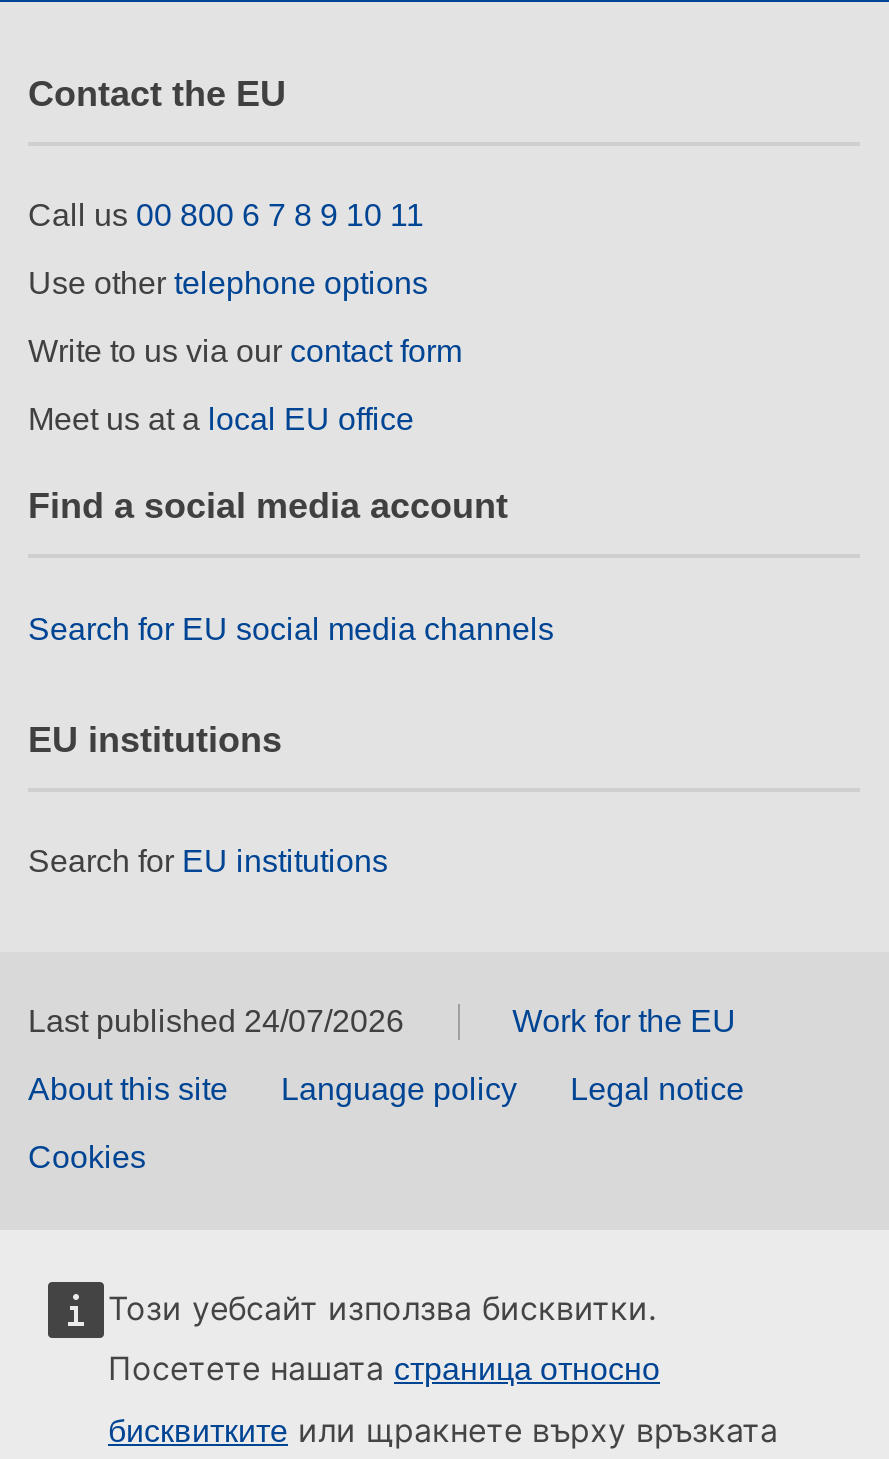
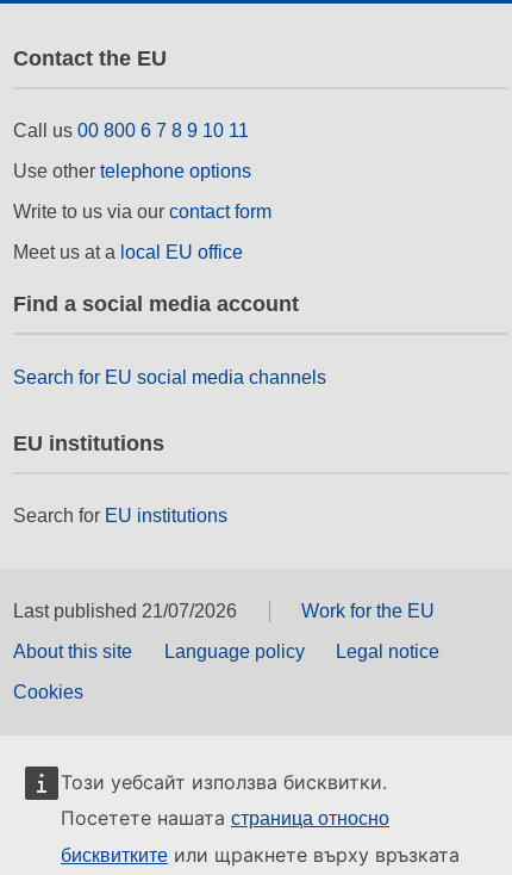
[28,1005,404,1039] Last published 24/07/2026 -> [13,601,237,622] Last published 21/07/2026

